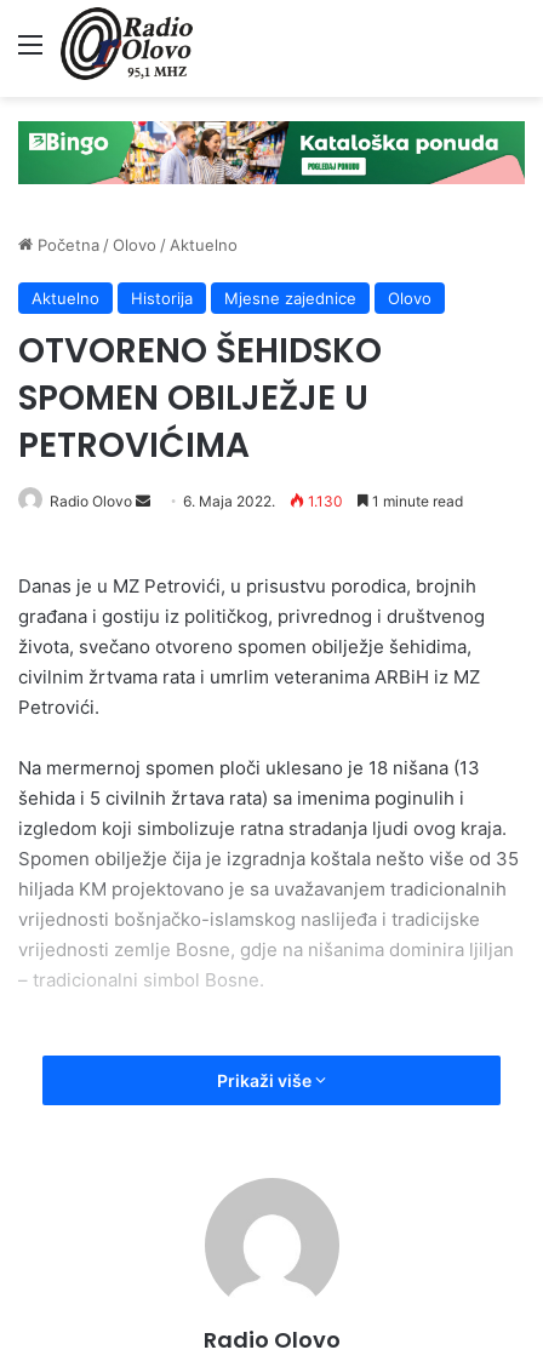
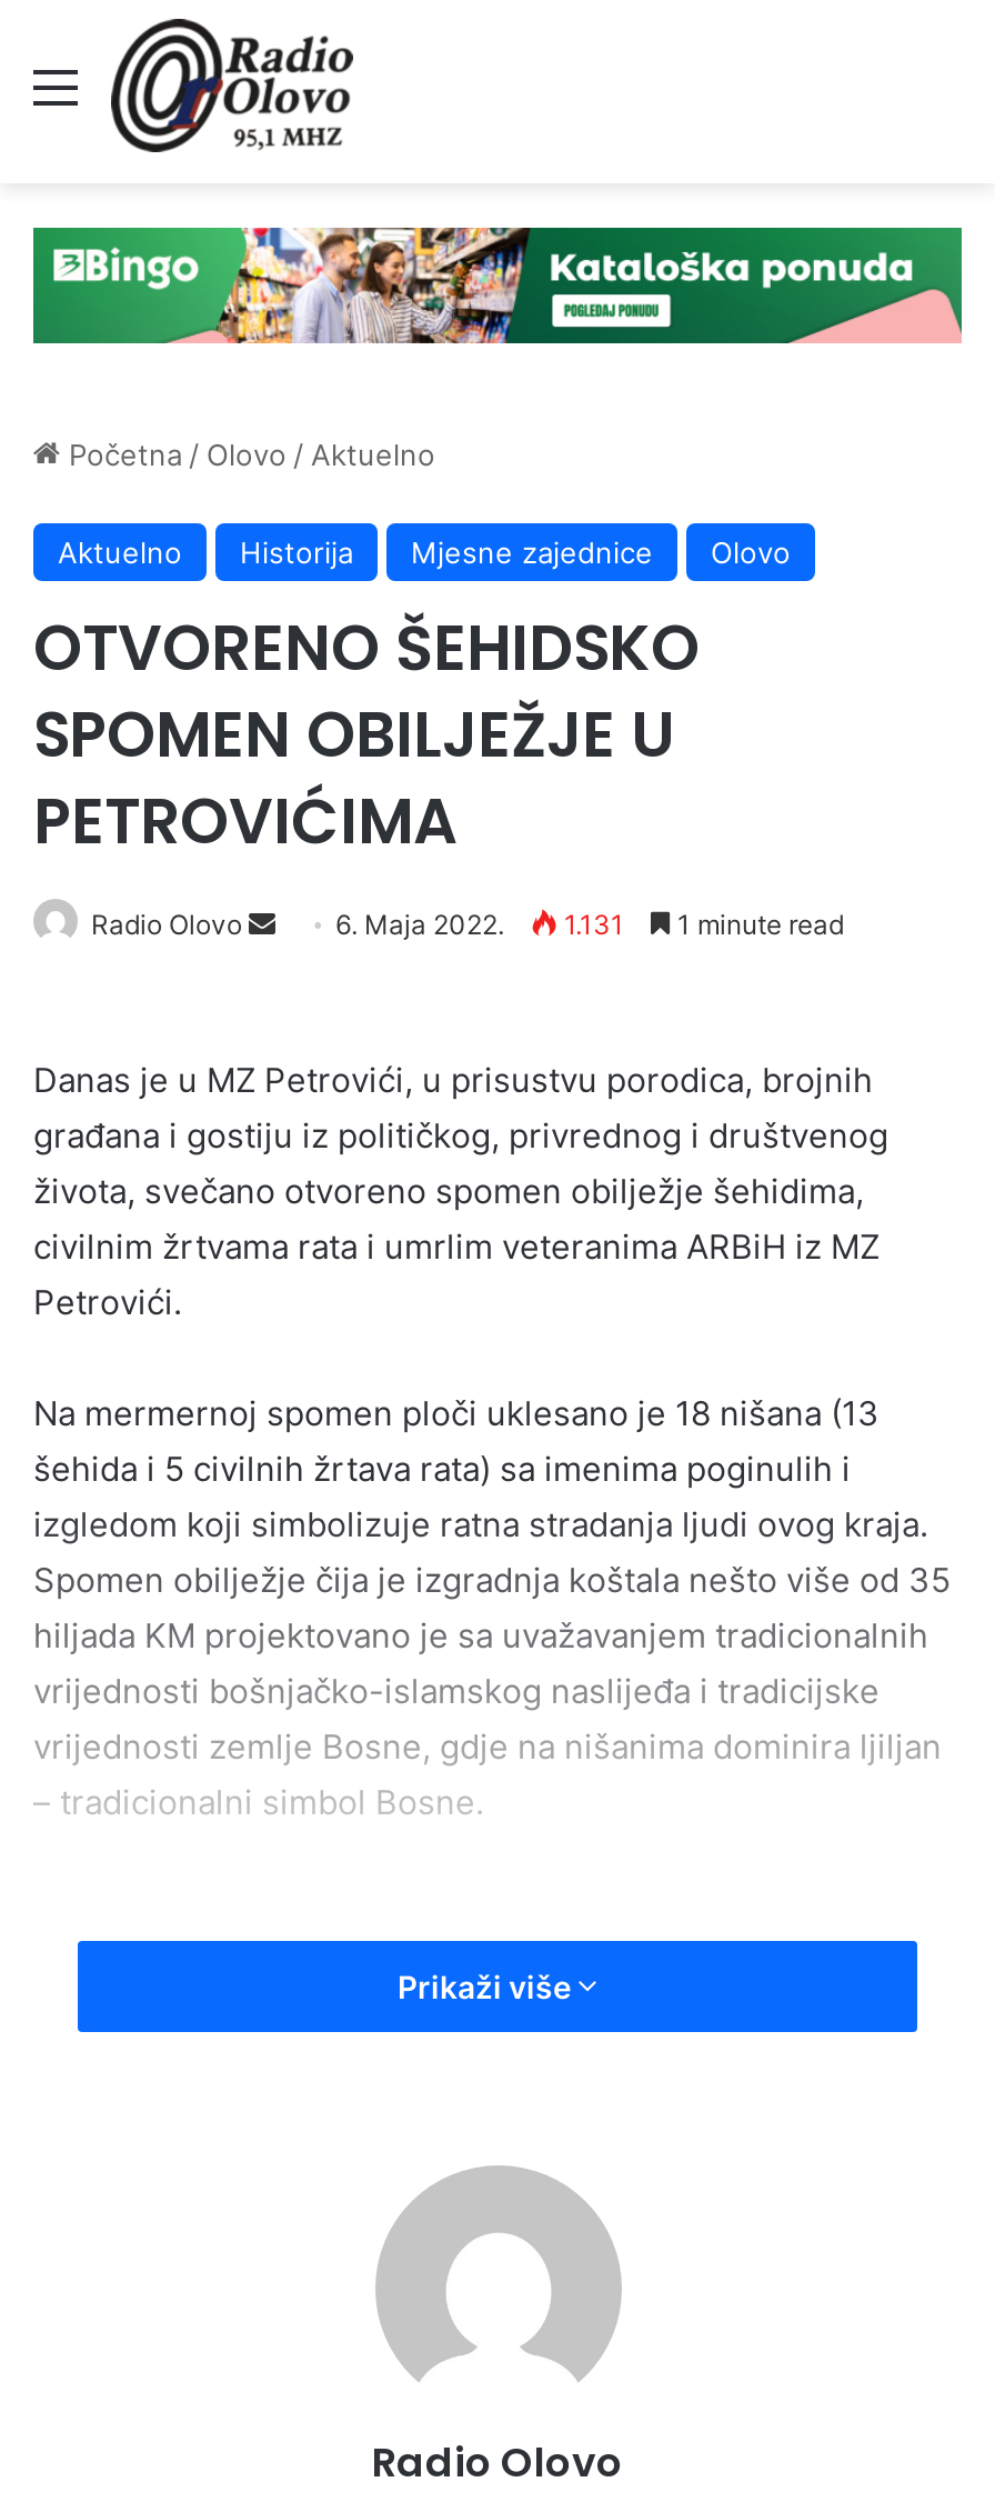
[304,492,343,510] 1.130 -> [557,907,624,940] 1.131

